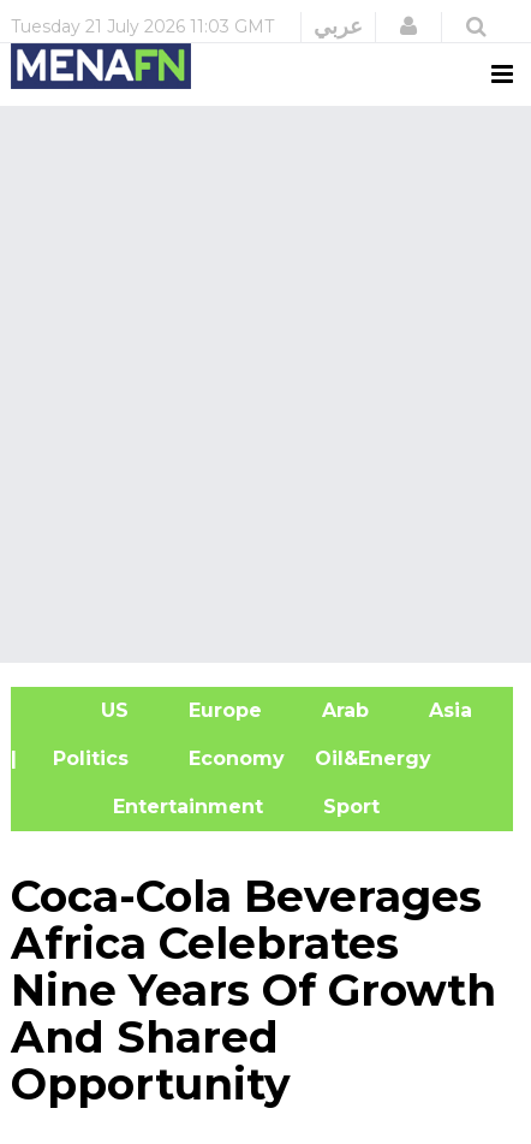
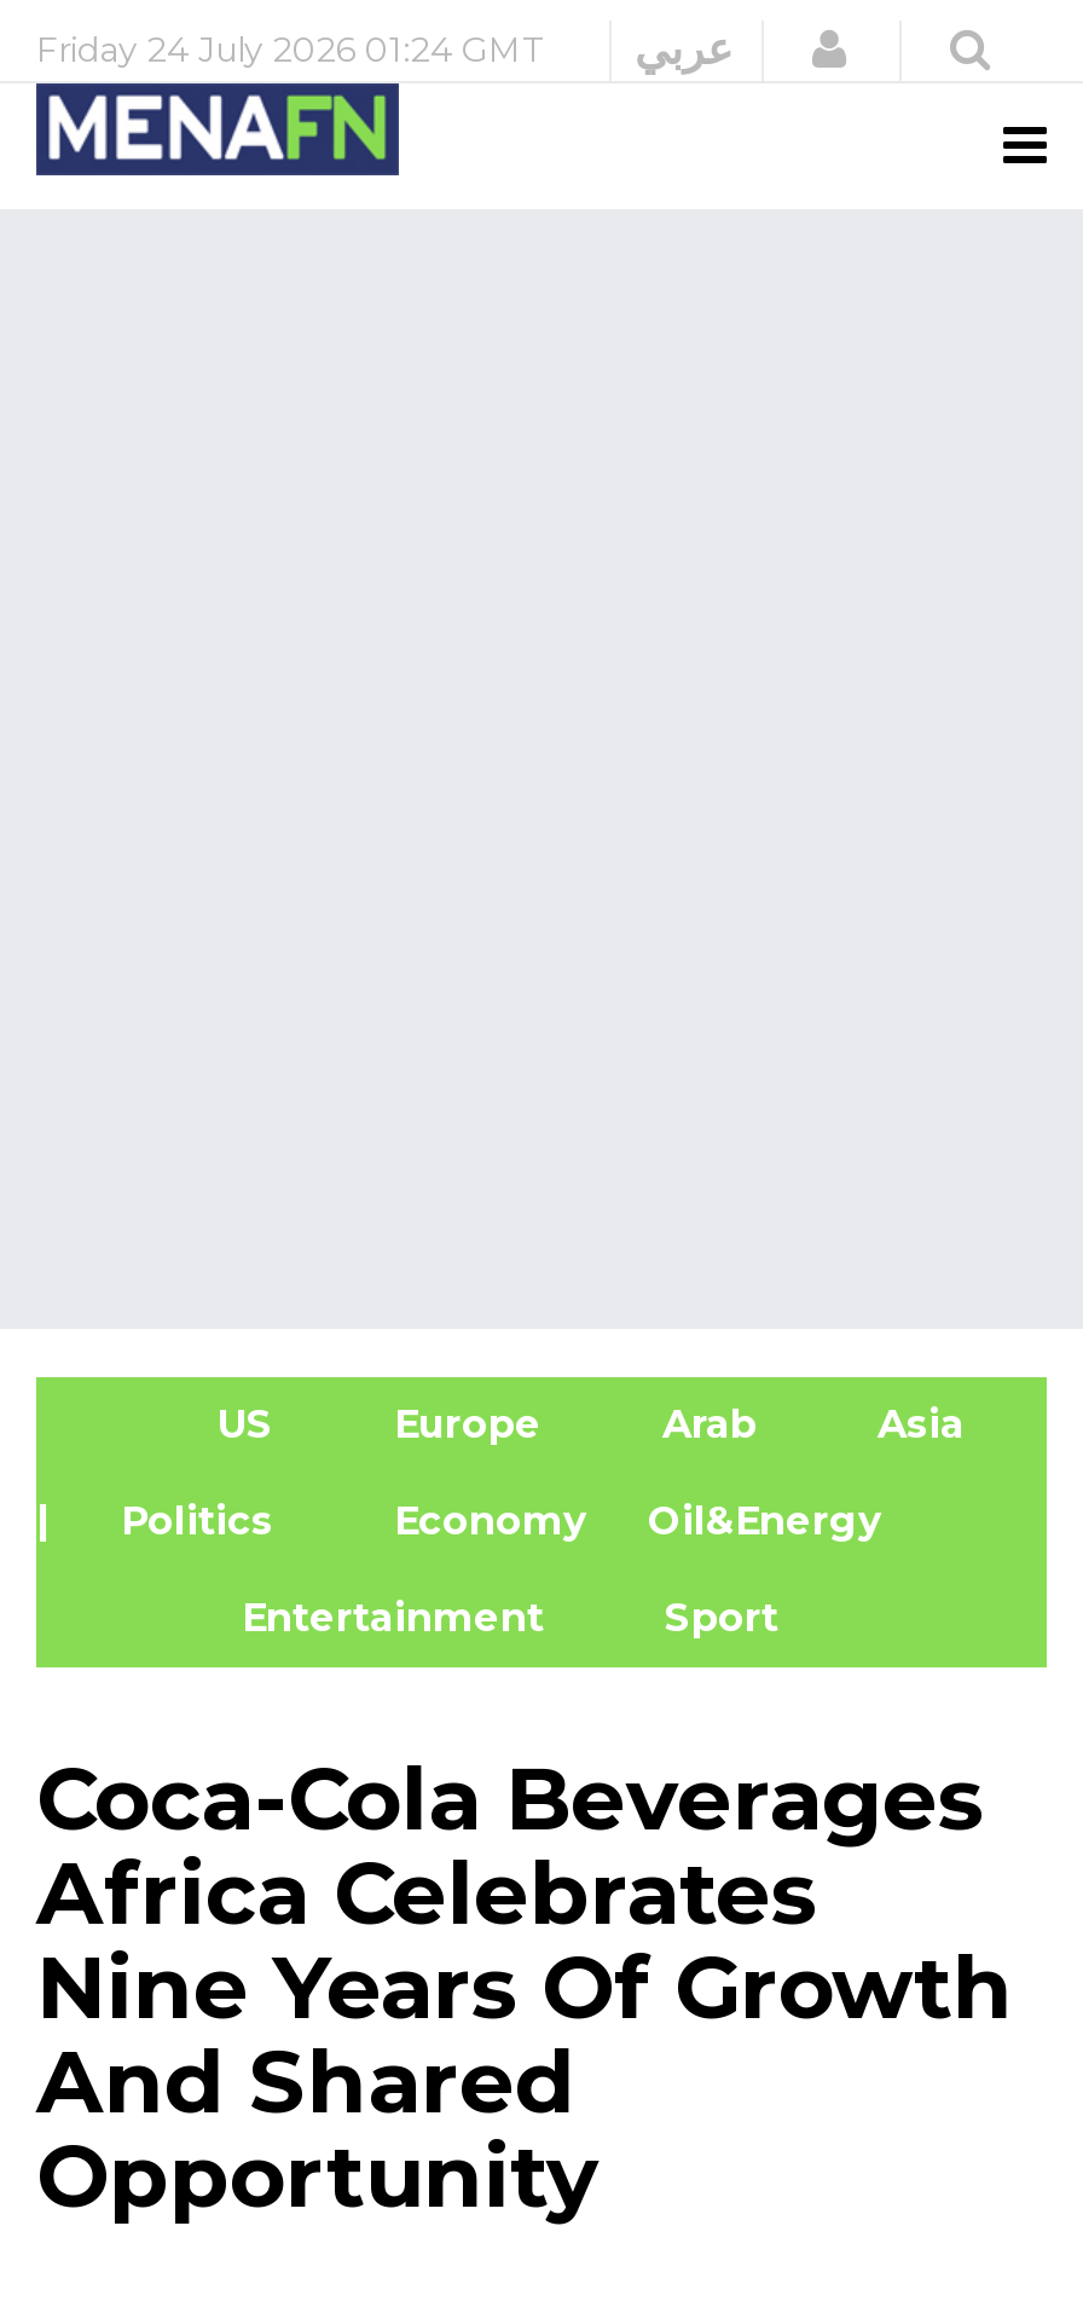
[11,16,274,37] Tuesday 21 July 2026 11:03 GMT -> [36,28,541,71] Friday 24 July 2026 01:24 GMT

